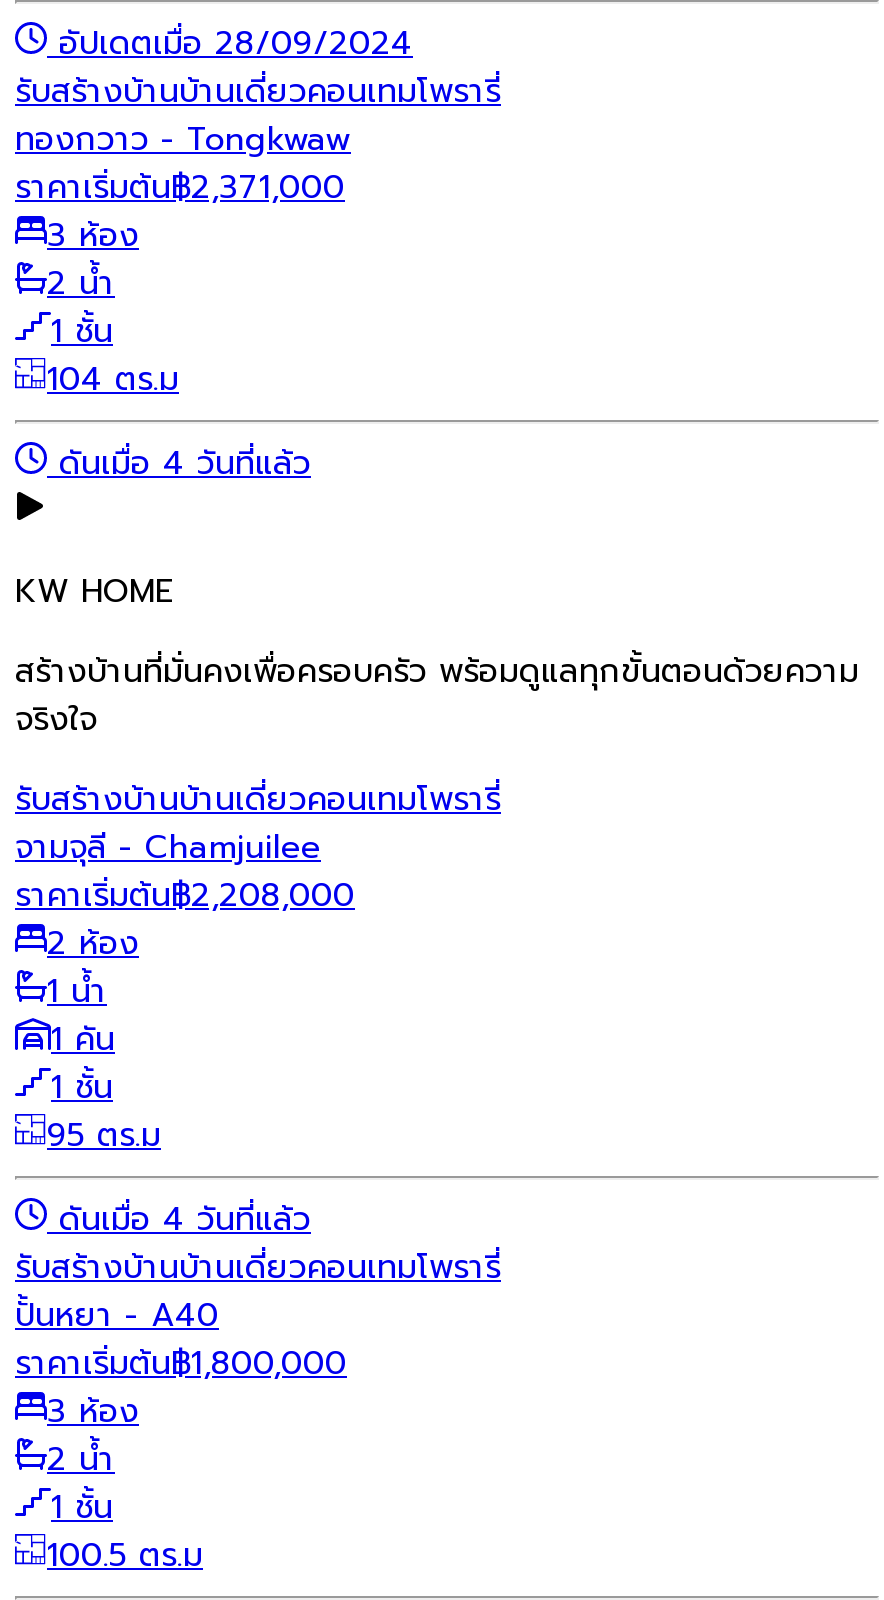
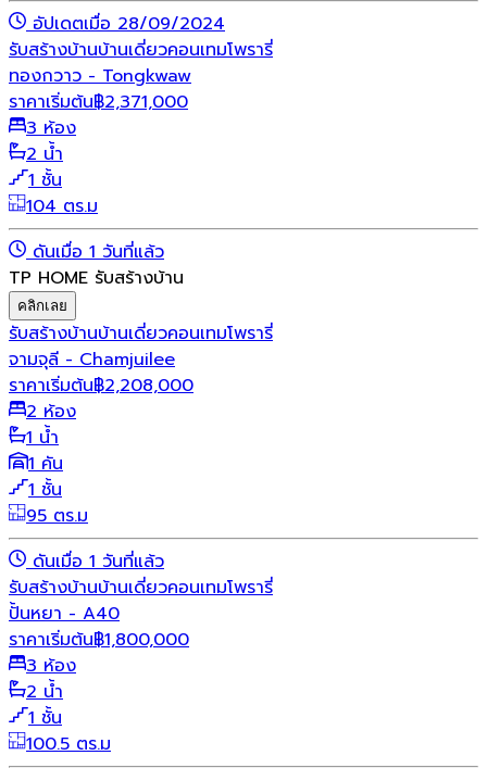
[15,441,859,745] ดันเมื่อ 4 วันที่แล้ว | KW HOME | สร้างบ้านที่มั่นคงเพื่อครอบครัว พร้อมดูแลทุกขั้นตอนด้วยความ | จริงใจ -> [9,239,184,314] ดันเมื่อ 1 วันที่แล้ว | TP HOME รับสร้างบ้าน | คลิกเลย
[59,1197,311,1245] ดันเมื่อ 4 วันที่แล้ว -> [33,549,164,575] ดันเมื่อ 1 วันที่แล้ว

